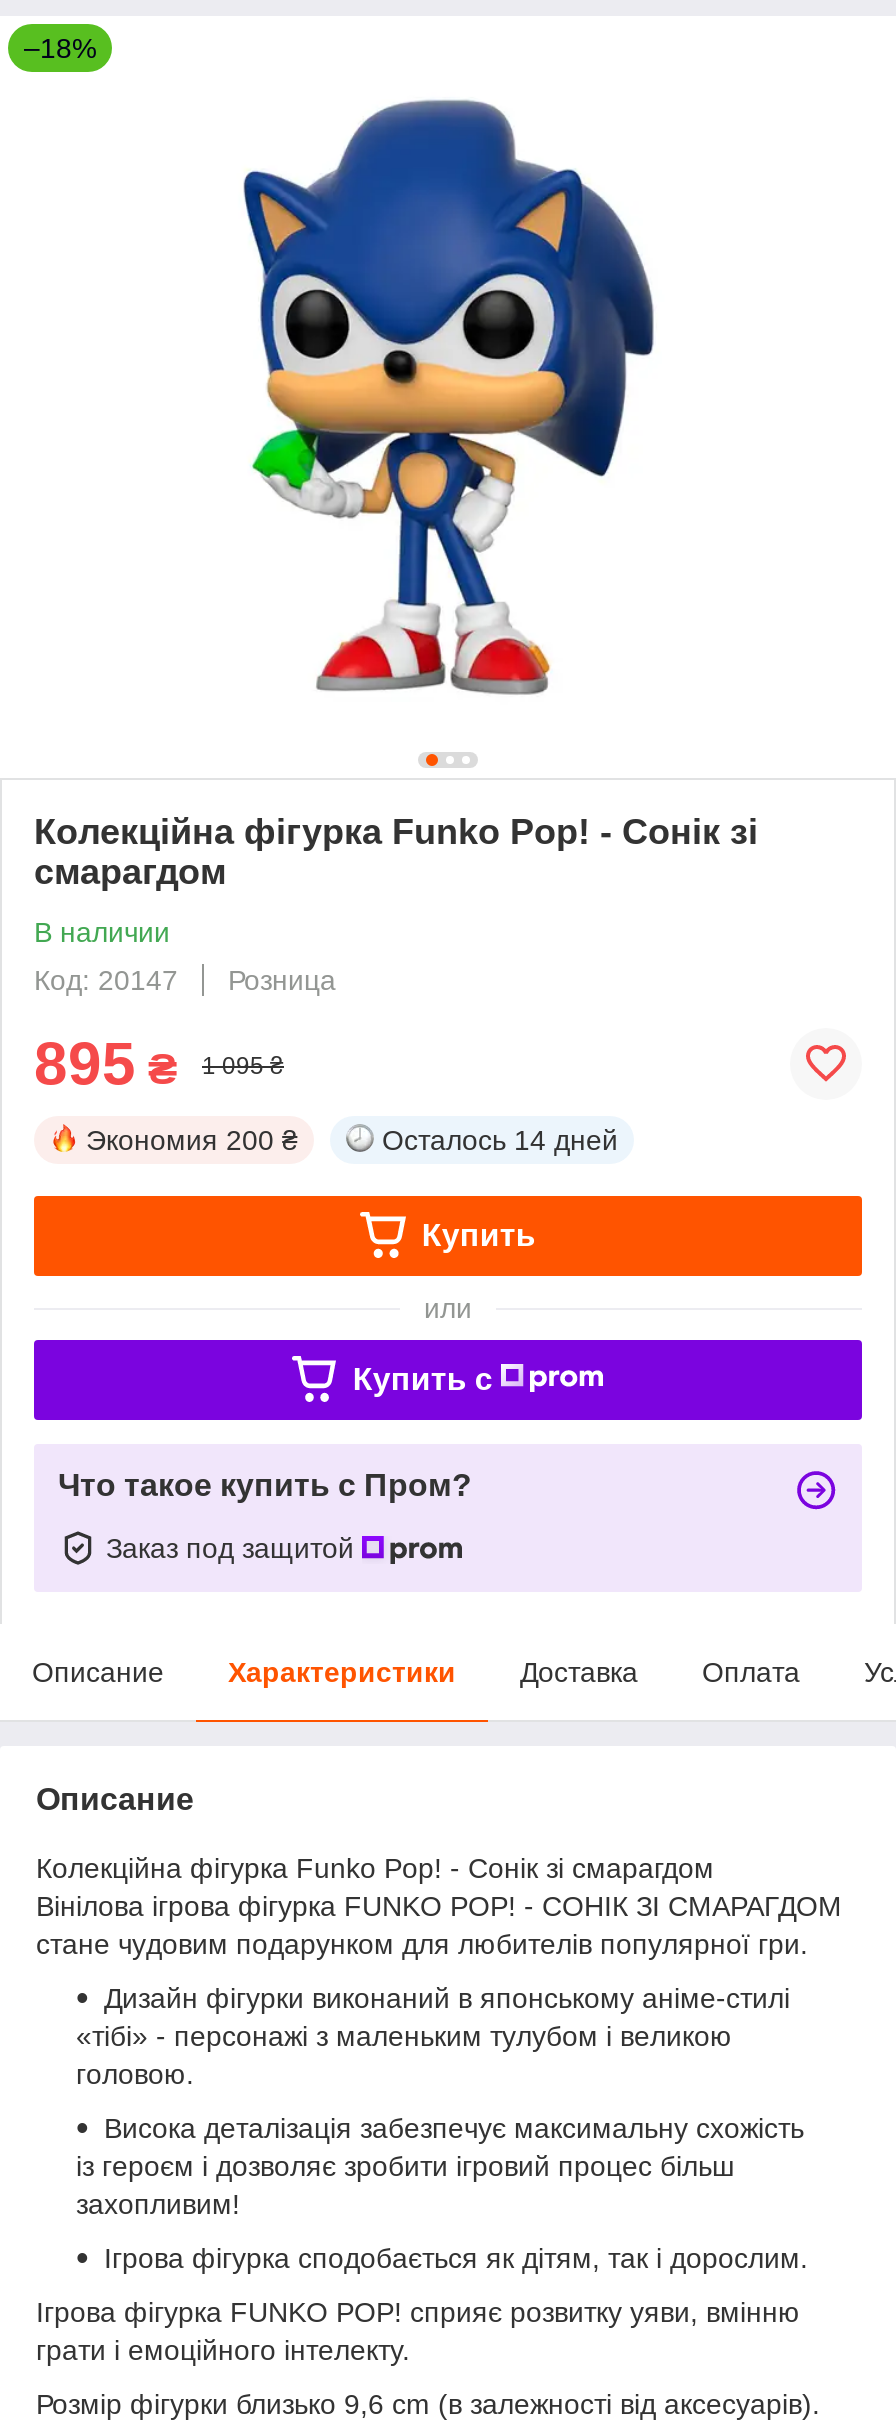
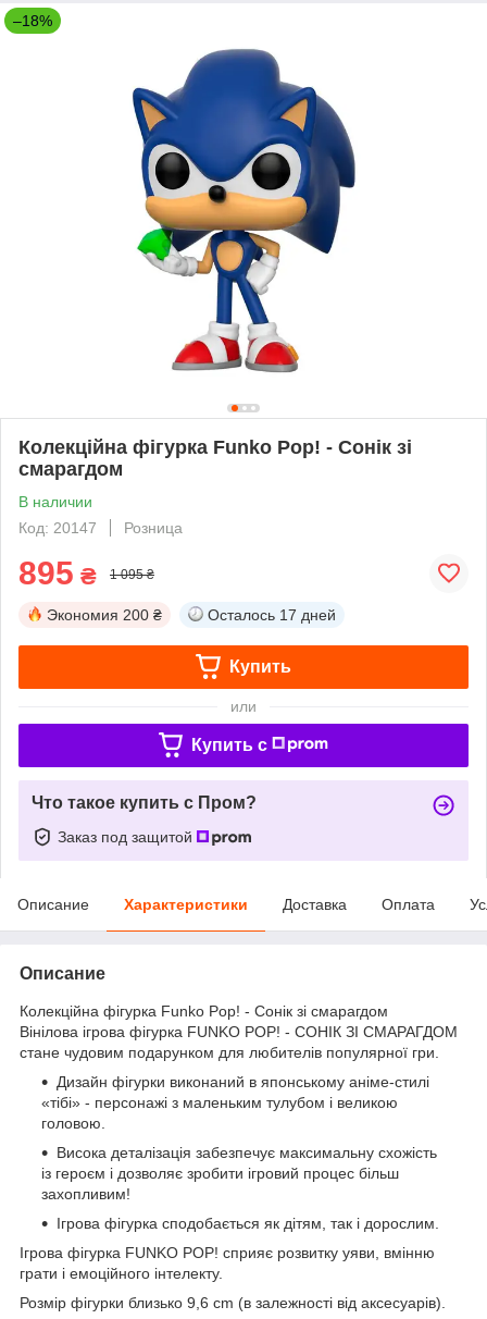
[382,1124,618,1156] Осталось 14 дней -> [208,606,336,623] Осталось 17 дней

